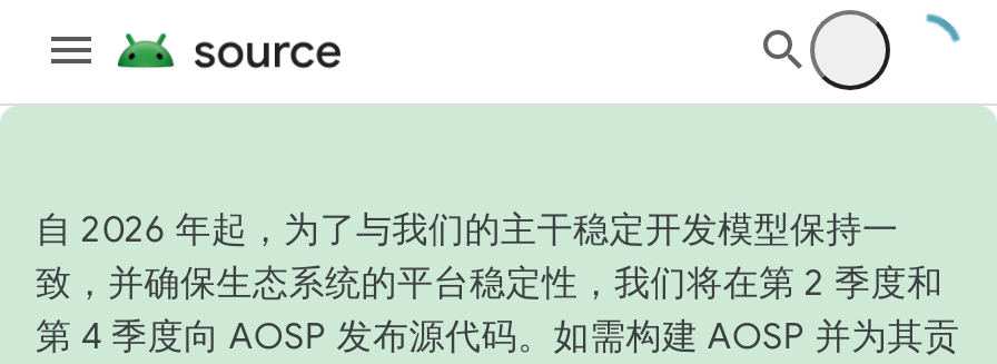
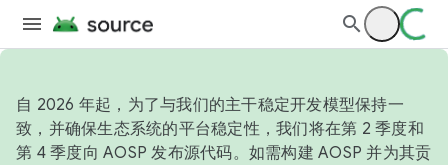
[888,12,961,86] [image] -> [399,7,431,41] [image]

